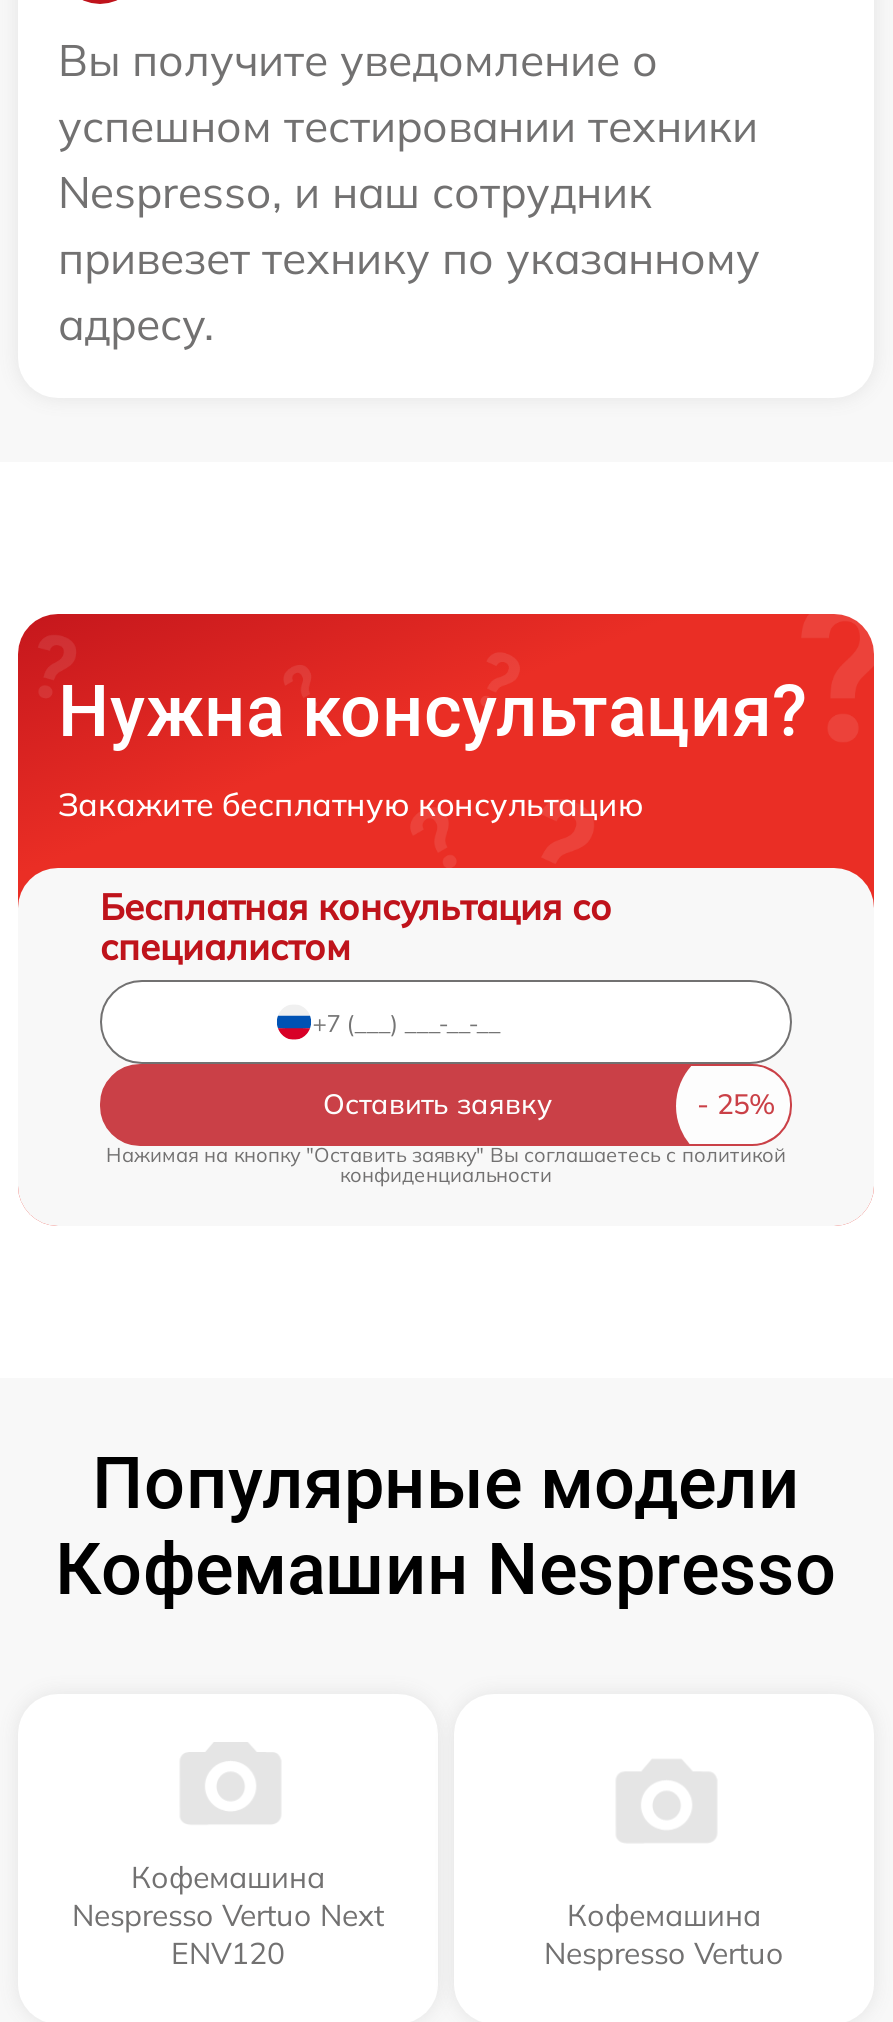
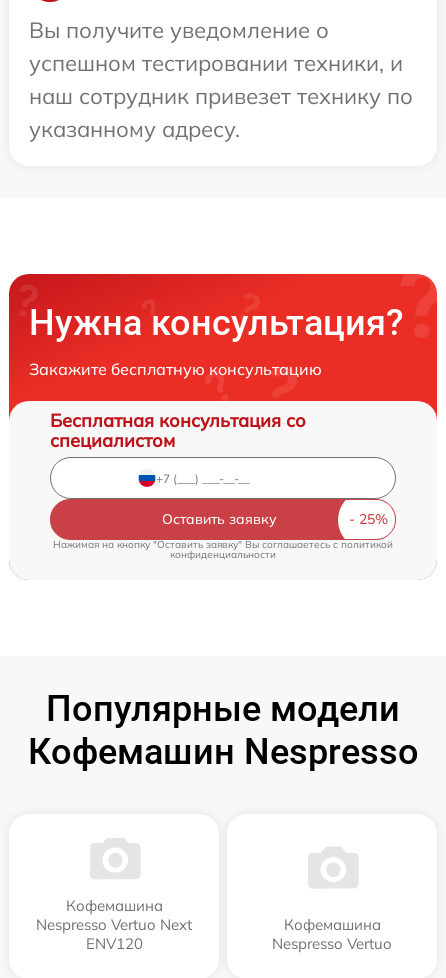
[58,98,760,352] успешном тестировании техники | Nespresso, и наш сотрудник | привезет технику по указанному | адресу. -> [29,49,413,143] успешном тестировании техники, и | наш сотрудник привезет технику по | указанному адресу.

